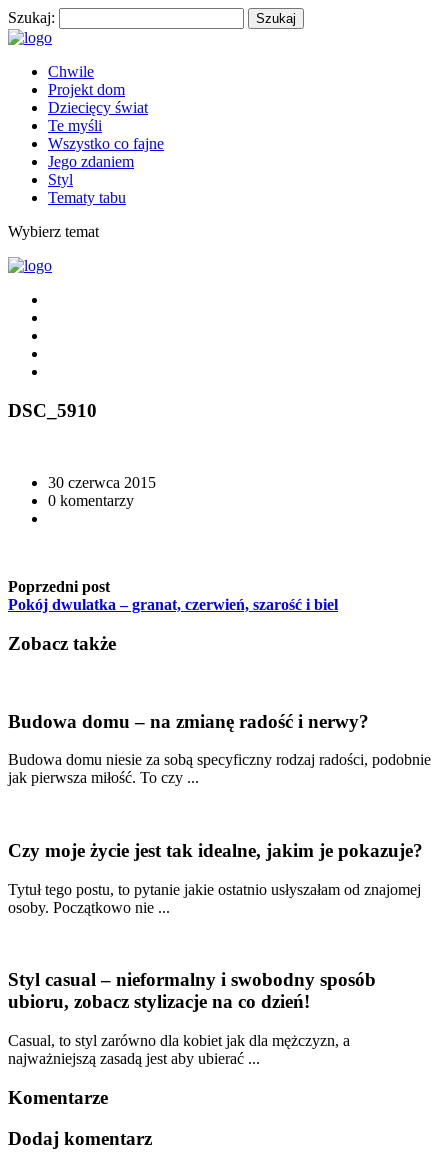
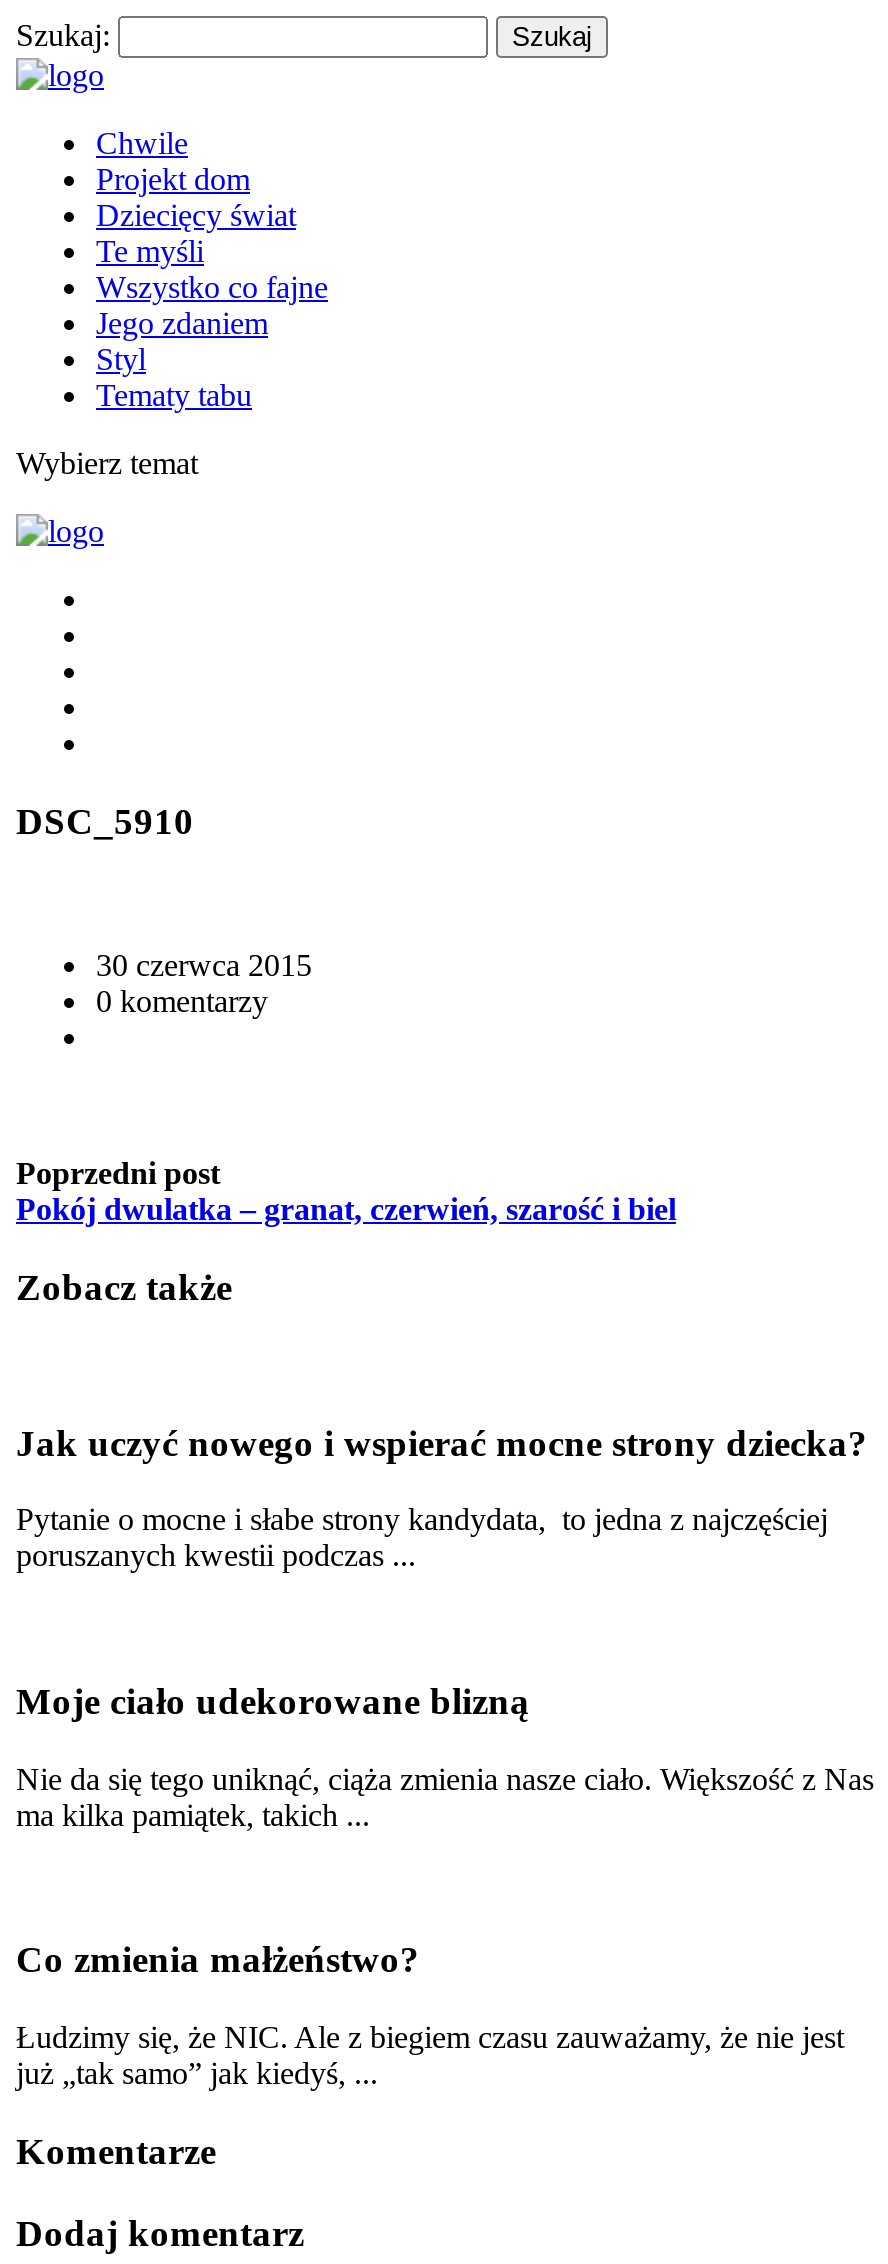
[8,711,369,732] Budowa domu – na zmianę radość i nerwy? -> [16,1421,868,1463] Jak uczyć nowego i wspierać mocne strony dziecka?
[8,751,431,786] Budowa domu niesie za sobą specyficzny rodzaj radości, podobnie | jak pierwsza miłość. To czy ... -> [16,1503,828,1573] Pytanie o mocne i słabe strony kandydata, to jedna z najczęściej | poruszanych kwestii podczas ...
[8,840,423,861] Czy moje życie jest tak idealne, jakim je pokazuje? -> [16,1680,530,1722] Moje ciało udekorowane blizną
[8,881,421,916] Tytuł tego postu, to pytanie jakie ostatnio usłyszałam od znajomej | osoby. Początkowo nie ... -> [16,1762,874,1832] Nie da się tego uniknąć, ciąża zmienia nasze ciało. Większość z Nas | ma kilka pamiątek, takich ...
[8,969,376,1012] Styl casual – nieformalny i swobodny sposób | ubioru, zobacz stylizacje na co dzień! -> [16,1939,420,1981] Co zmienia małżeństwo?
[8,1032,350,1067] Casual, to styl zarówno dla kobiet jak dla mężczyzn, a | najważniejszą zasadą jest aby ubierać ... -> [16,2020,844,2090] Łudzimy się, że NIC. Ale z biegiem czasu zauważamy, że nie jest | już „tak samo” jak kiedyś, ...

